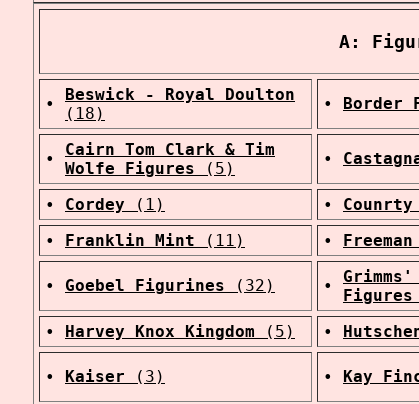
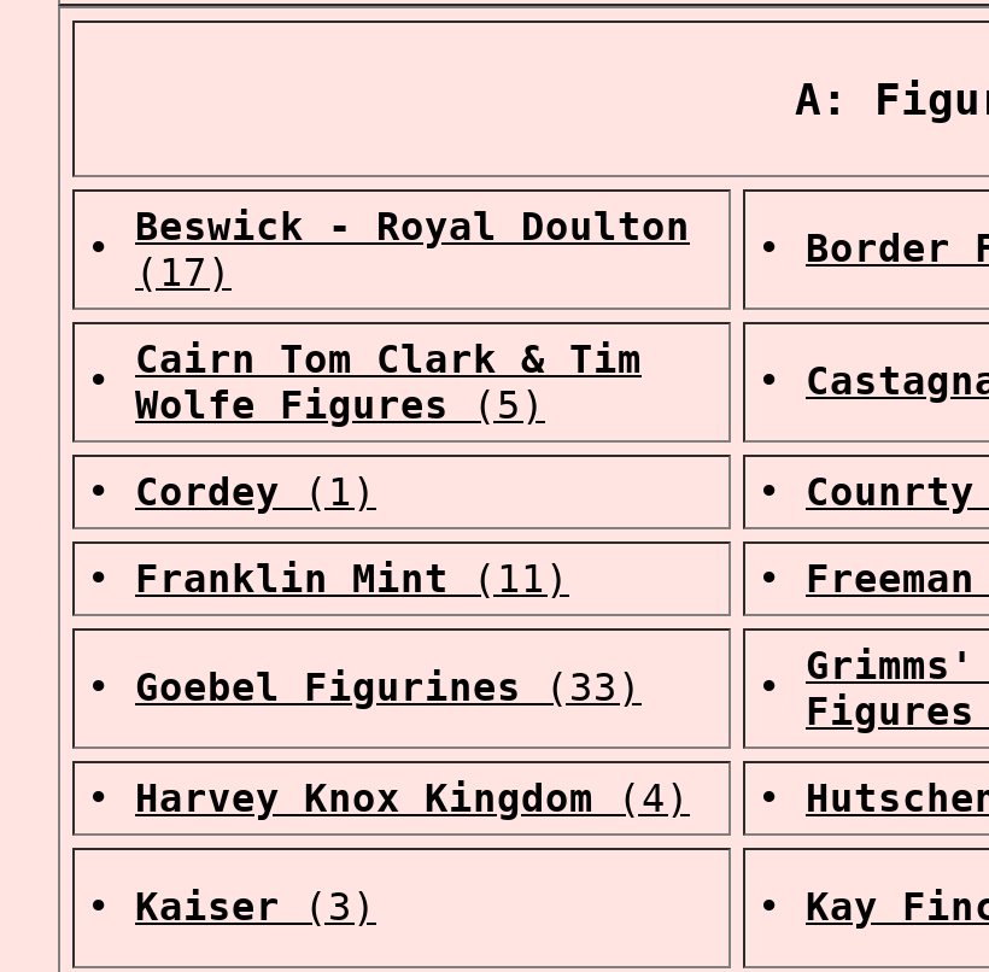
[65,104,105,123] (18) -> [135,250,232,295] (17)
[45,276,275,295] • Goebel Figurines (32) -> [87,664,642,710] • Goebel Figurines (33)
[45,322,295,341] • Harvey Knox Kingdom (5) -> [87,775,690,821] • Harvey Knox Kingdom (4)

